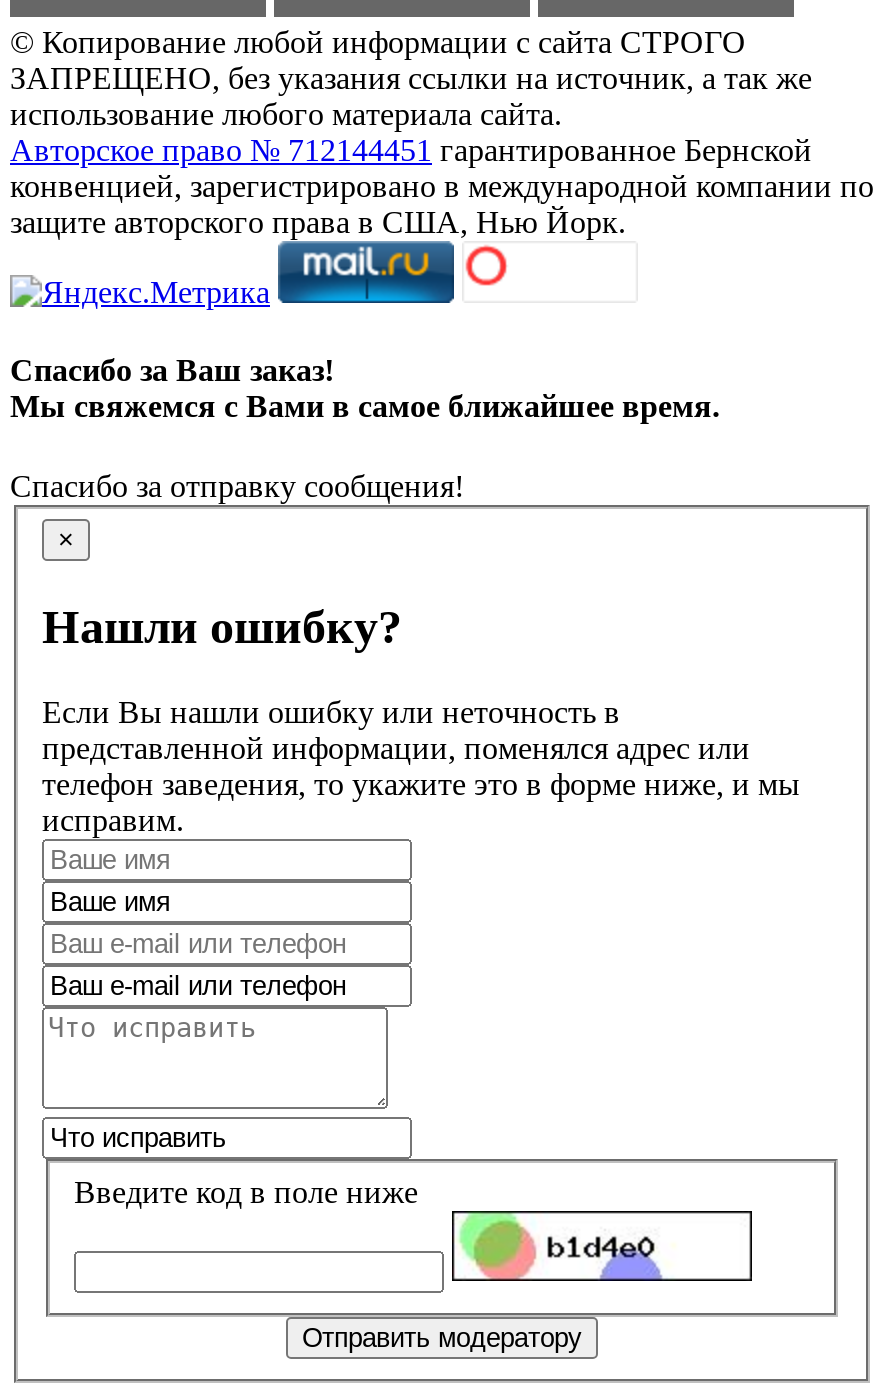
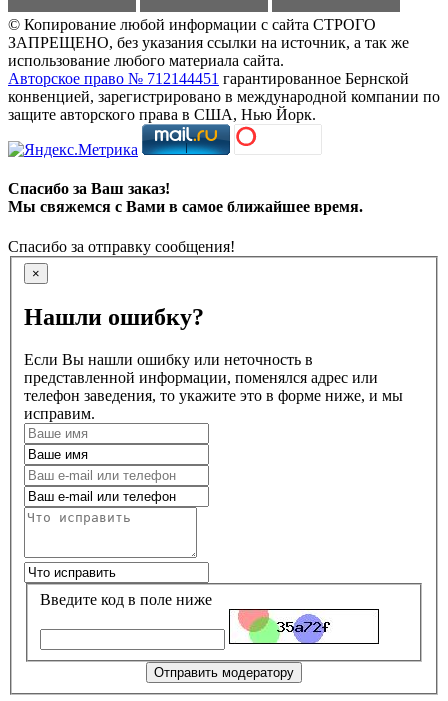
[456,1211,664,1281] [image] -> [231,609,333,644] [image]

